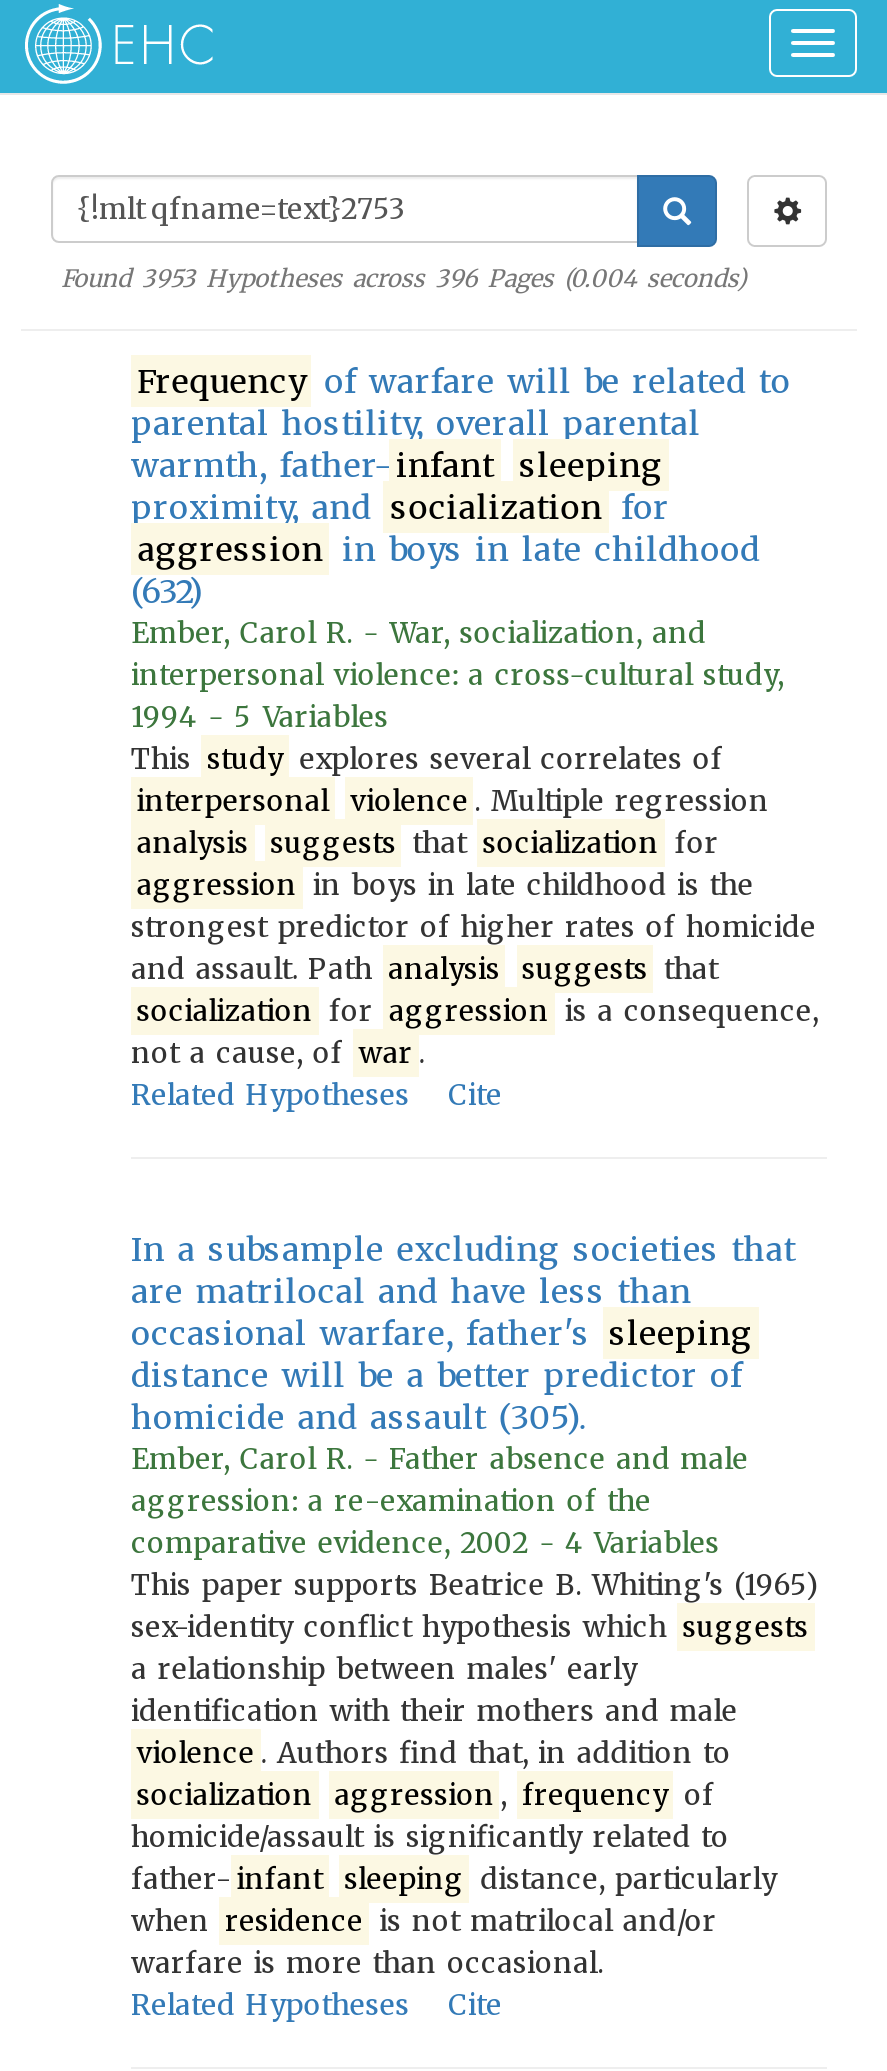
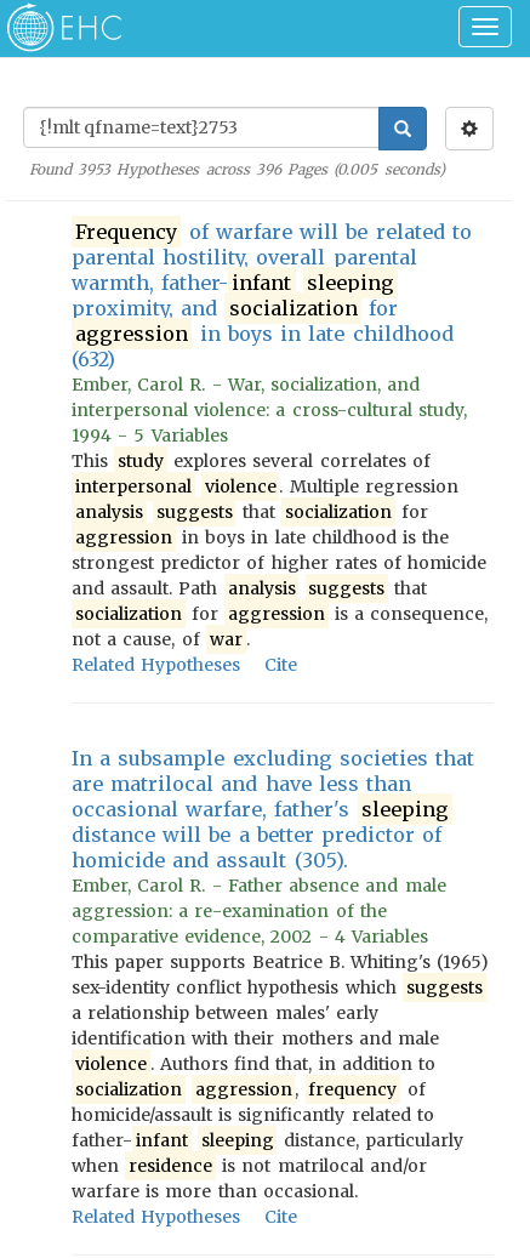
[61,263,746,293] Found 3953 Hypotheses across 396 Pages (0.004 seconds) -> [29,160,445,178] Found 3953 Hypotheses across 396 Pages (0.005 seconds)

